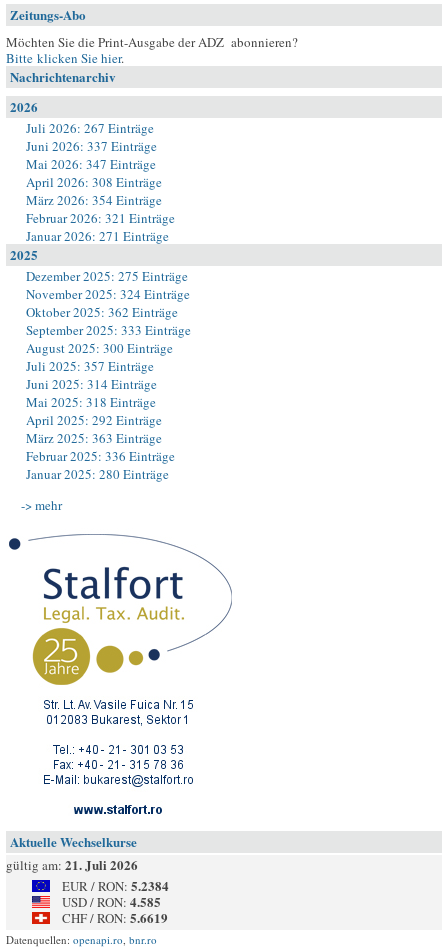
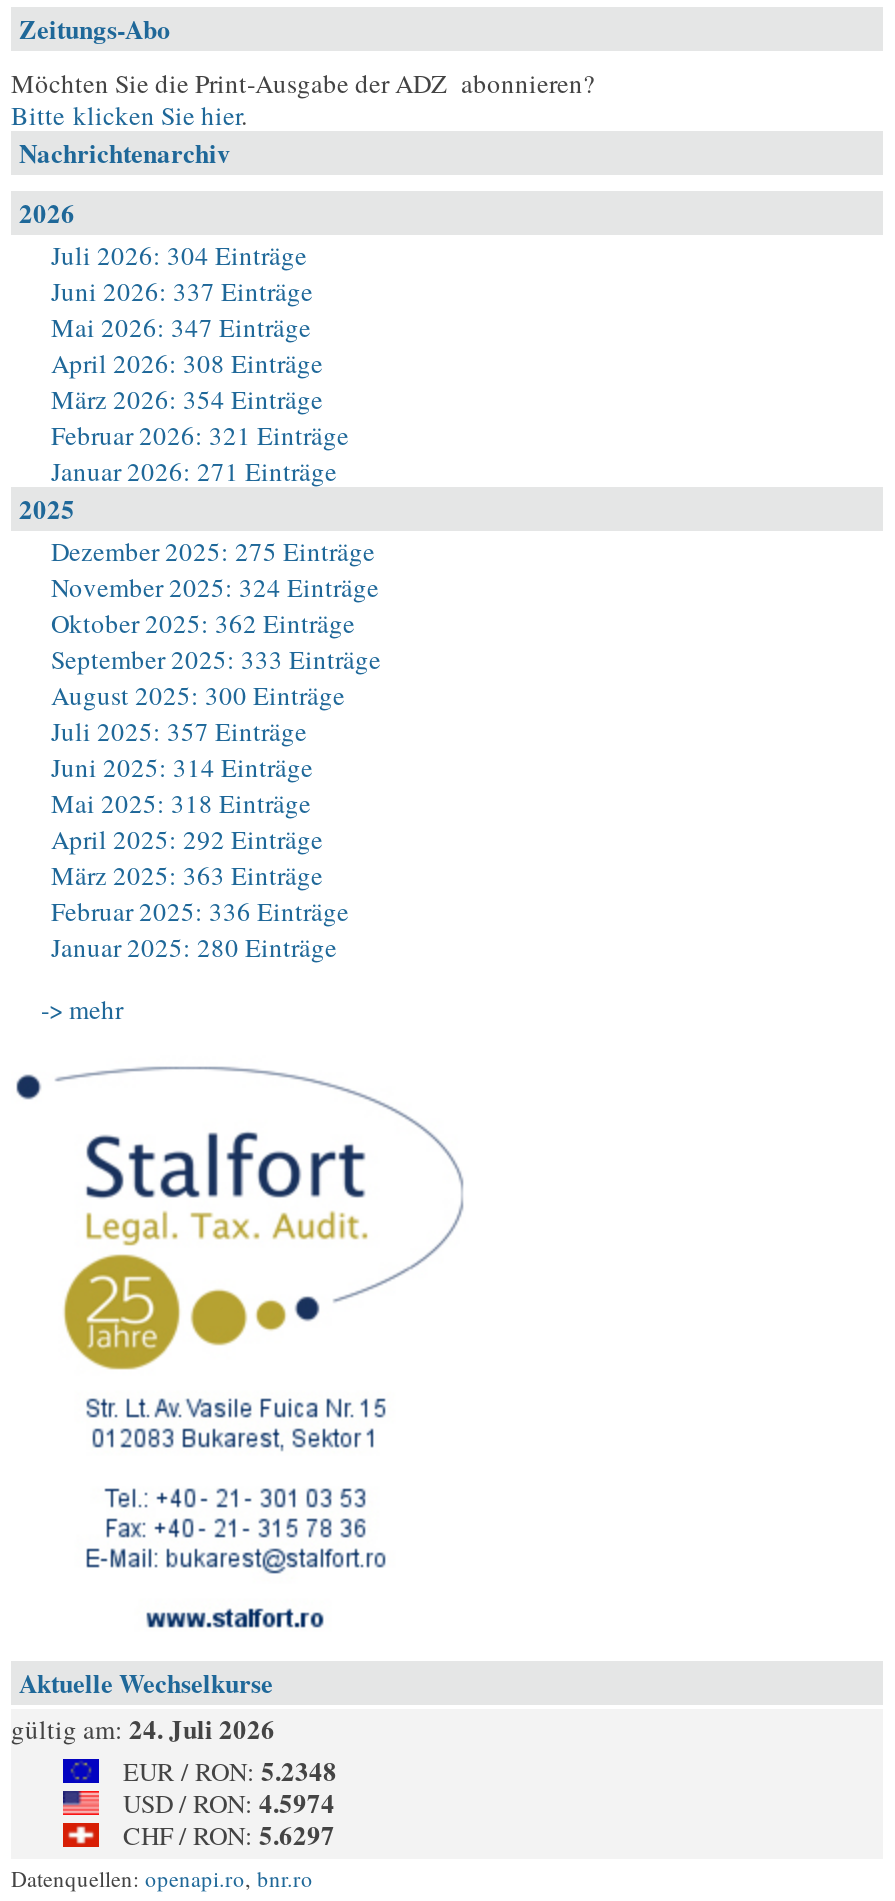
[26,119,154,137] Juli 2026: 267 Einträge -> [51,237,307,273] Juli 2026: 304 Einträge
[6,855,138,874] gültig am: 21. Juli 2026 -> [11,1709,275,1747] gültig am: 24. Juli 2026
[62,876,169,895] EUR / RON: 5.2384 -> [123,1751,337,1789] EUR / RON: 5.2348
[62,892,161,911] USD / RON: 4.585 -> [123,1783,335,1821] USD / RON: 4.5974
[62,908,168,927] CHF / RON: 5.6619 -> [123,1815,335,1853] CHF / RON: 5.6297

